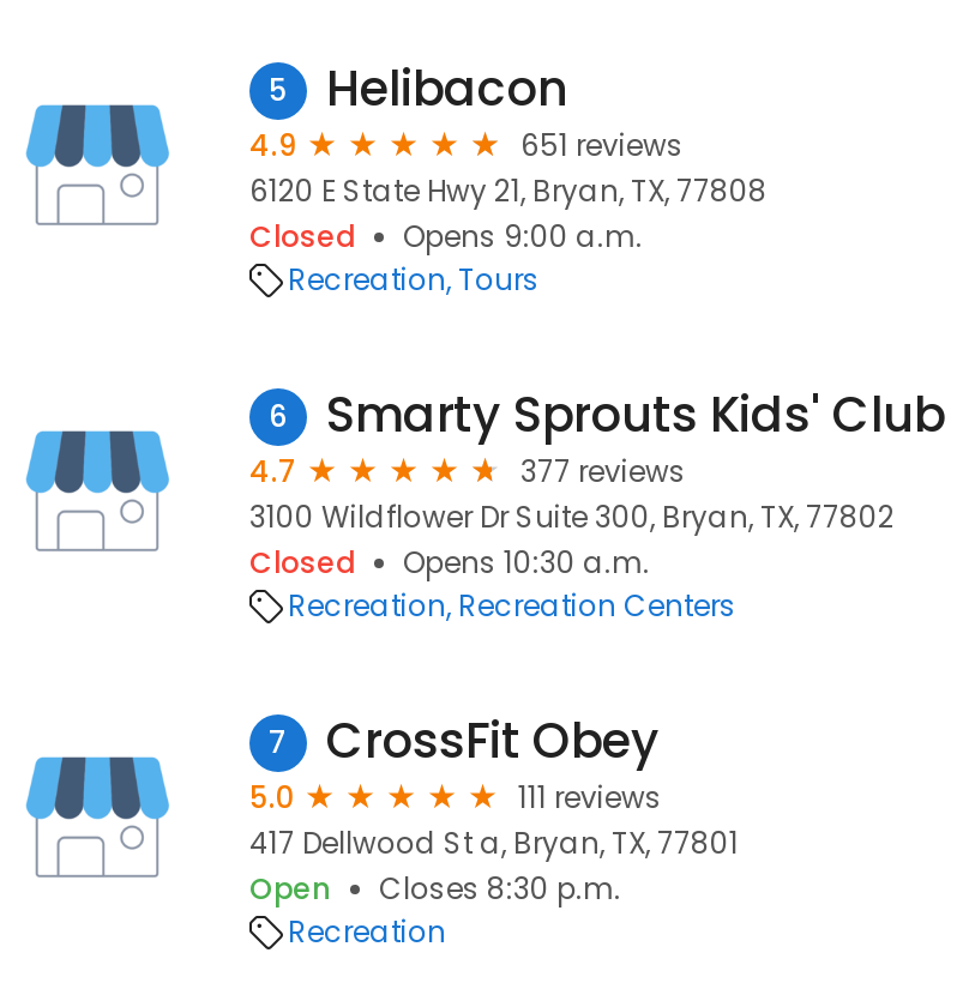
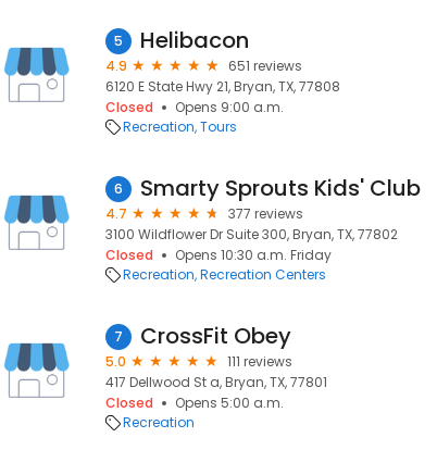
[403,542,650,583] Opens 10:30 a.m. -> [175,246,332,264] Opens 10:30 a.m. Friday
[249,868,621,909] Open | Closes 8:30 p.m. -> [105,393,284,412] Closed | Opens 5:00 a.m.

